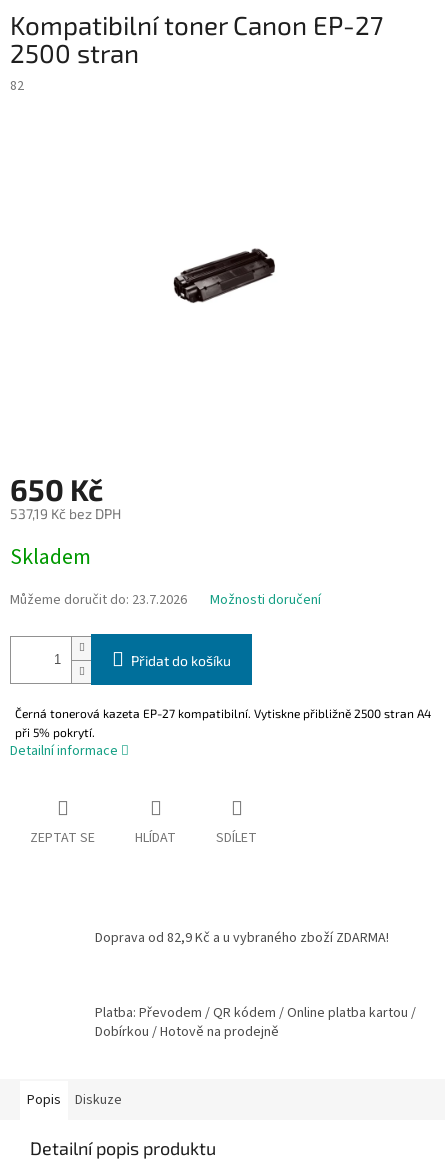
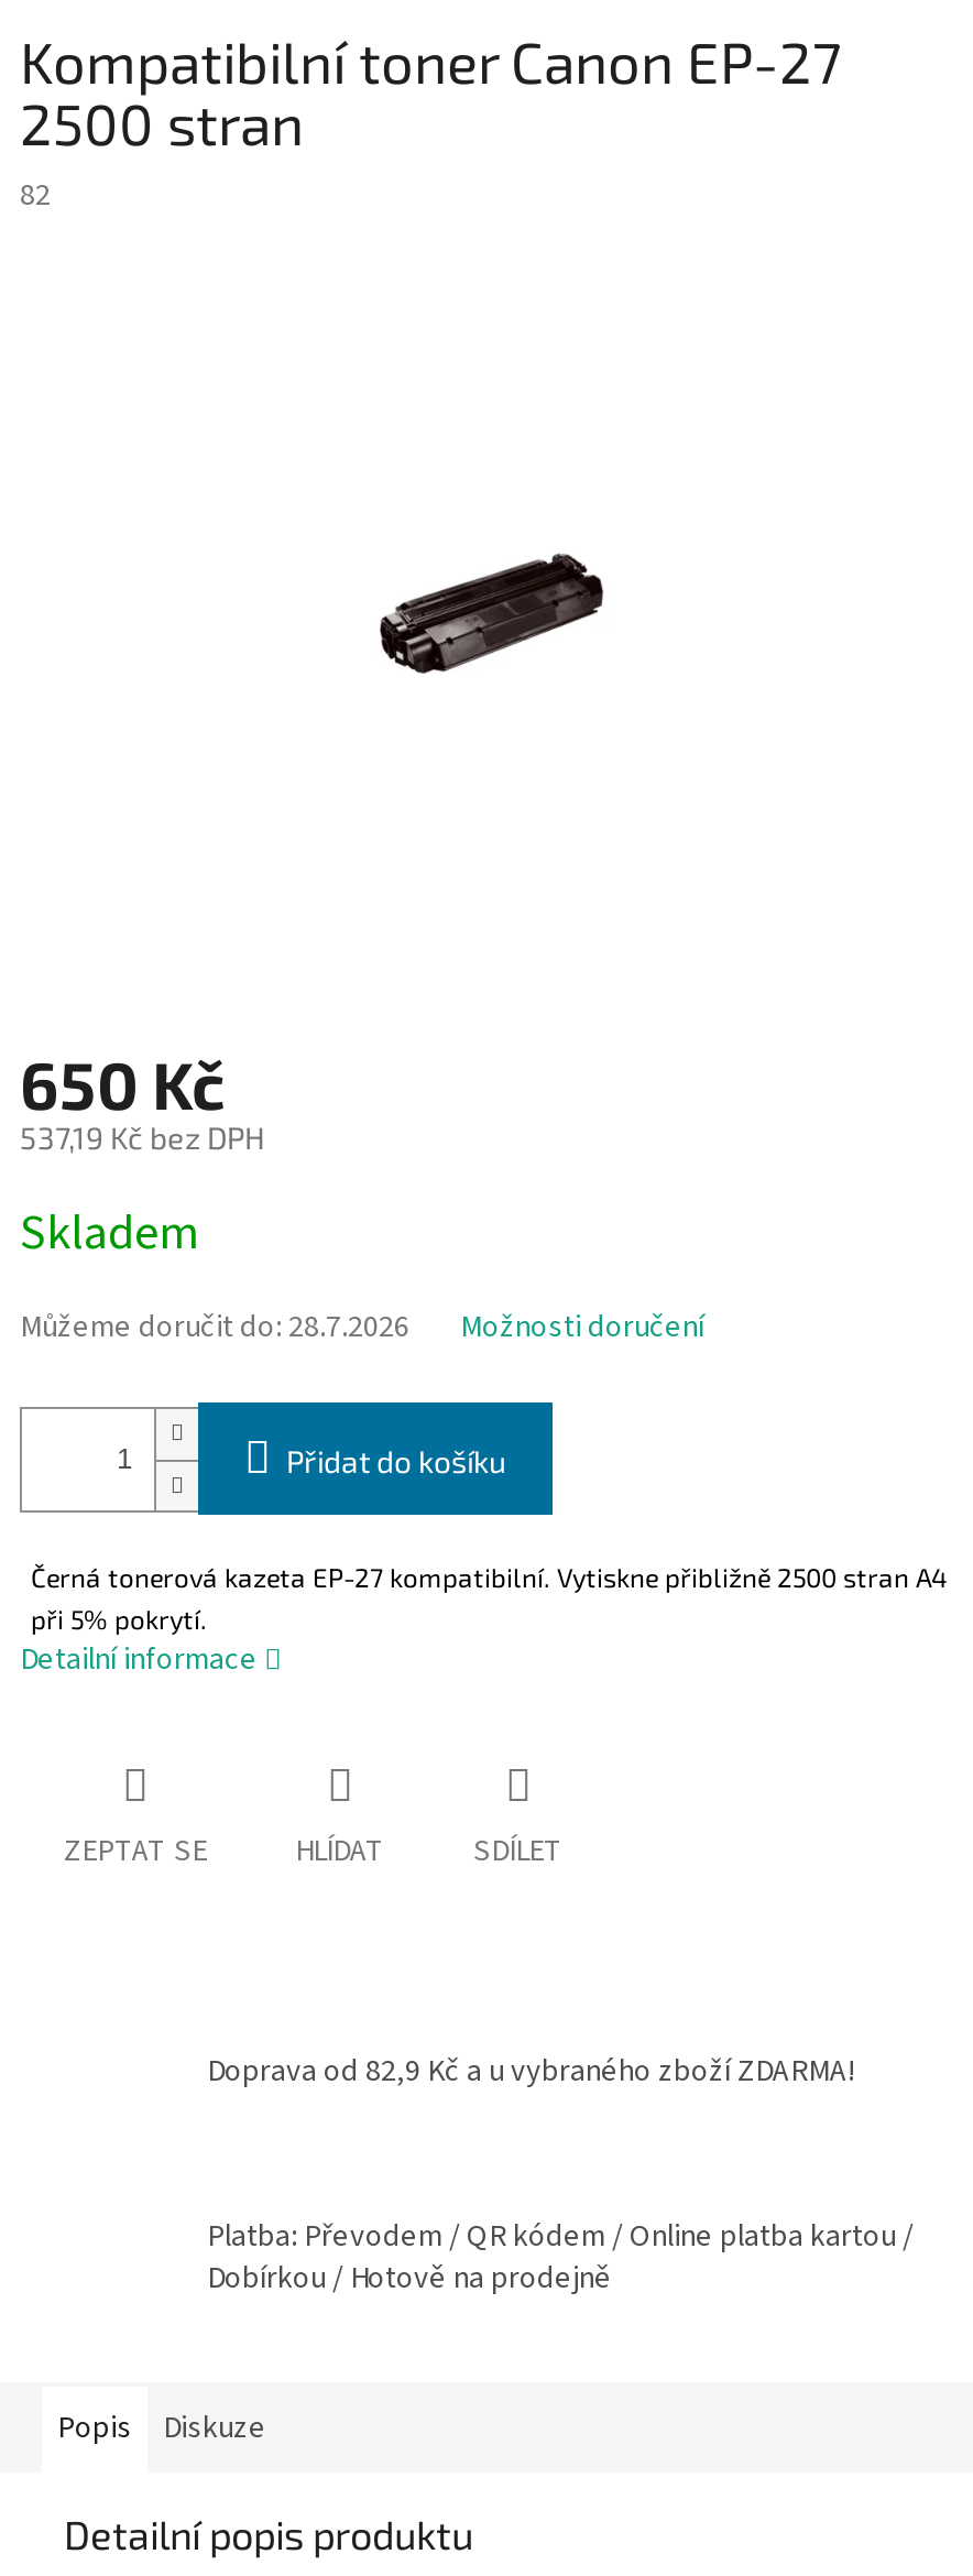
[10,590,187,610] Můžeme doručit do: 23.7.2026 -> [20,1306,409,1351] Můžeme doručit do: 28.7.2026

